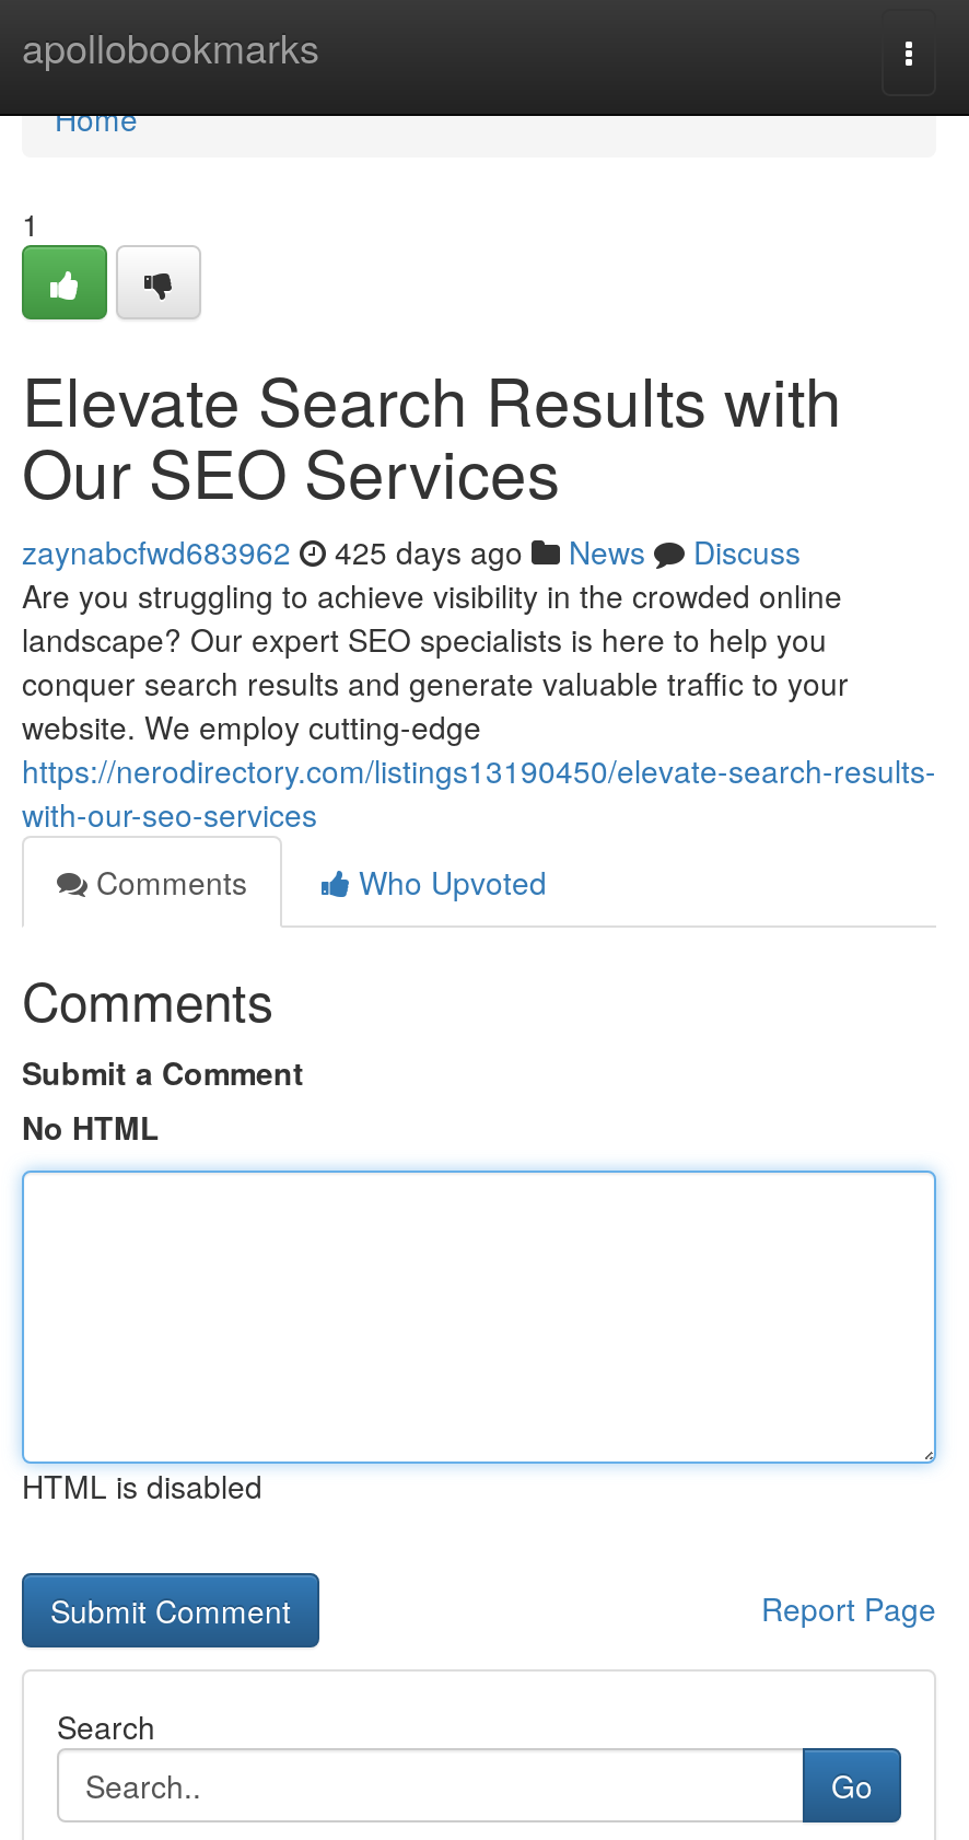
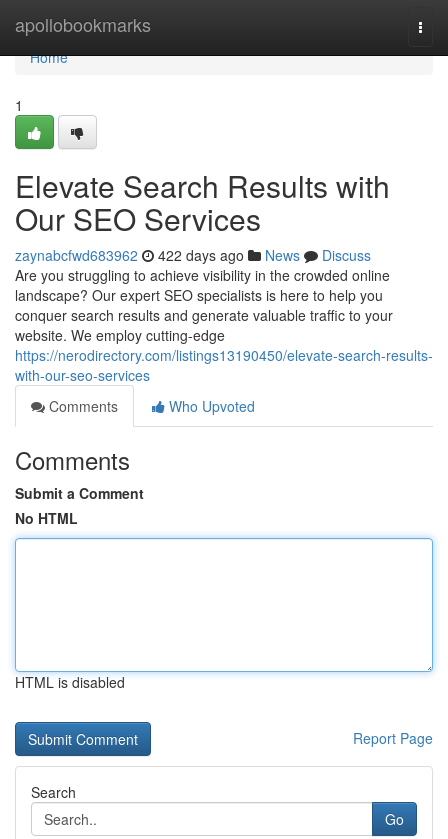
[22,529,801,573] zaynabcfwd683962 425 days ago News Discuss -> [15,245,371,265] zaynabcfwd683962 422 days ago News Discuss

